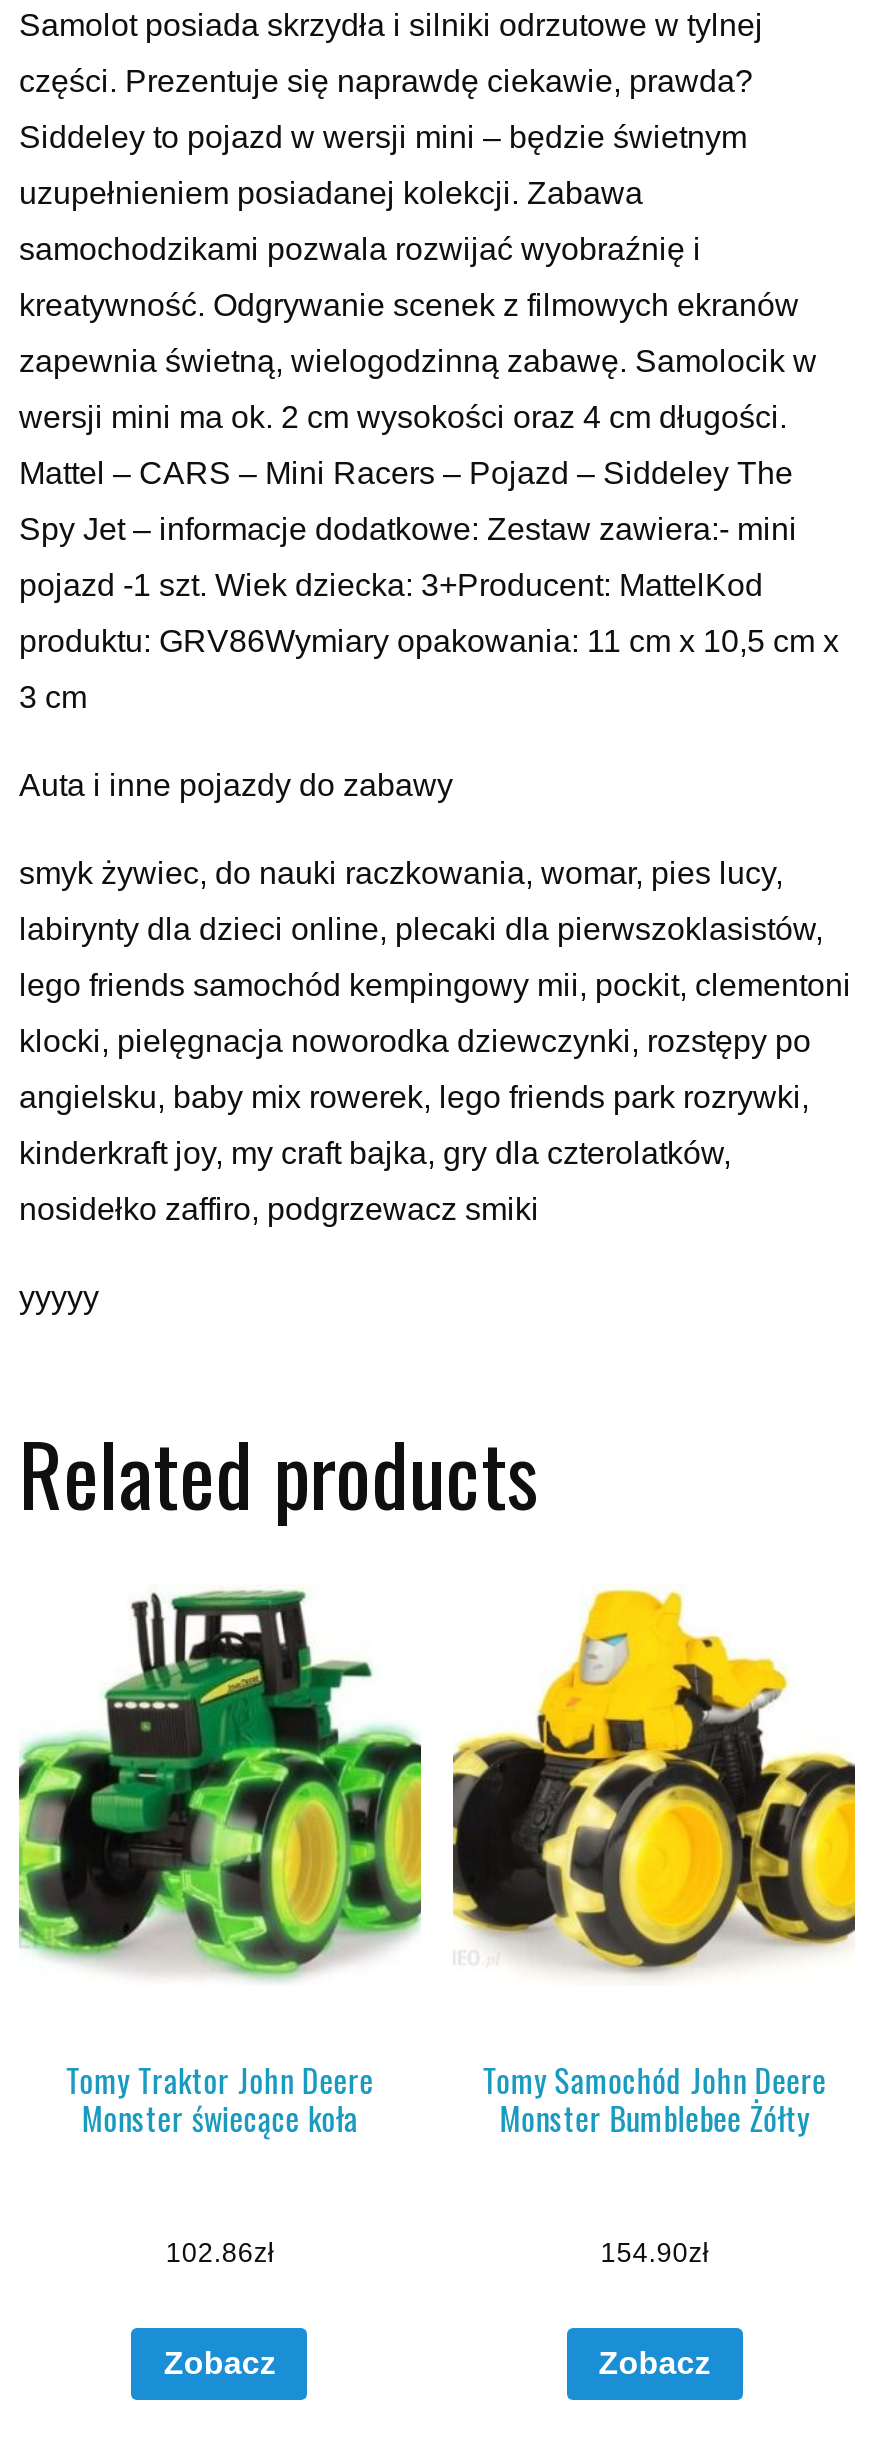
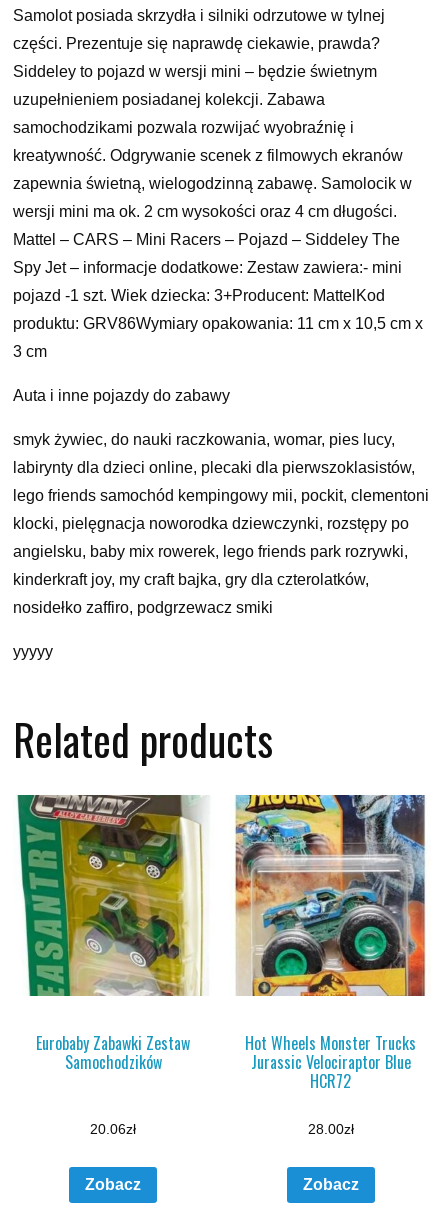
[17,1584,423,2143] [image] | Tomy Traktor John Deere | Monster świecące koła -> [13,794,214,1074] [image] | Eurobaby Zabawki Zestaw | Samochodzików
[451,1584,857,2143] [image] | Tomy Samochód John Deere | Monster Bumblebee Żółty -> [230,794,431,1093] [image] | Hot Wheels Monster Trucks | Jurassic Velociraptor Blue | HCR72
[166,2239,274,2269] 102.86zł -> [90,1122,136,1137] 20.06zł
[600,2239,708,2269] 154.90zł -> [308,1122,354,1137] 28.00zł

